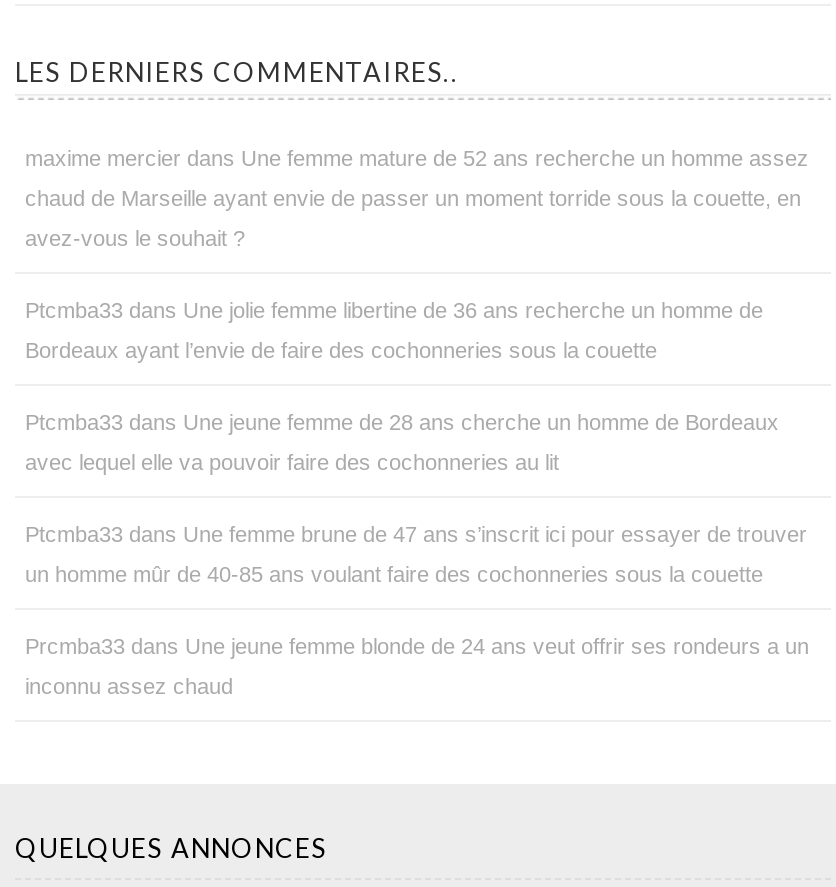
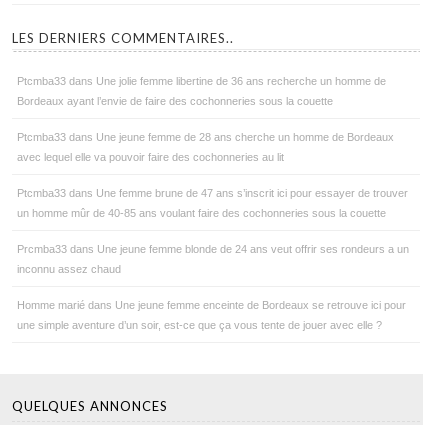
[25,145,809,249] maxime mercier dans Une femme mature de 52 ans recherche un homme assez | chaud de Marseille ayant envie de passer un moment torride sous la couette, en | avez-vous le souhait ? -> none
moved [25,297,809,697] -> [17,75,409,275]: Ptcmba33 dans Une jolie femme libertine de 36 ans recherche un homme de | Bordeaux ayant l’envie de faire des cochonneries sous la couette | Ptcmba33 dans Une jeune femme de 28 ans cherche un homme de Bordeaux | avec lequel elle va pouvoir faire des cochonneries au lit | Ptcmba33 dans Une femme brune de 47 ans s’inscrit ici pour essayer de trouver | un homme mûr de 40-85 ans voulant faire des cochonneries sous la couette | Prcmba33 dans Une jeune femme blonde de 24 ans veut offrir ses rondeurs a un | inconnu assez chaud
none -> [17,299,406,331] Homme marié dans Une jeune femme enceinte de Bordeaux se retrouve ici pour | une simple aventure d’un soir, est-ce que ça vous tente de jouer avec elle ?

